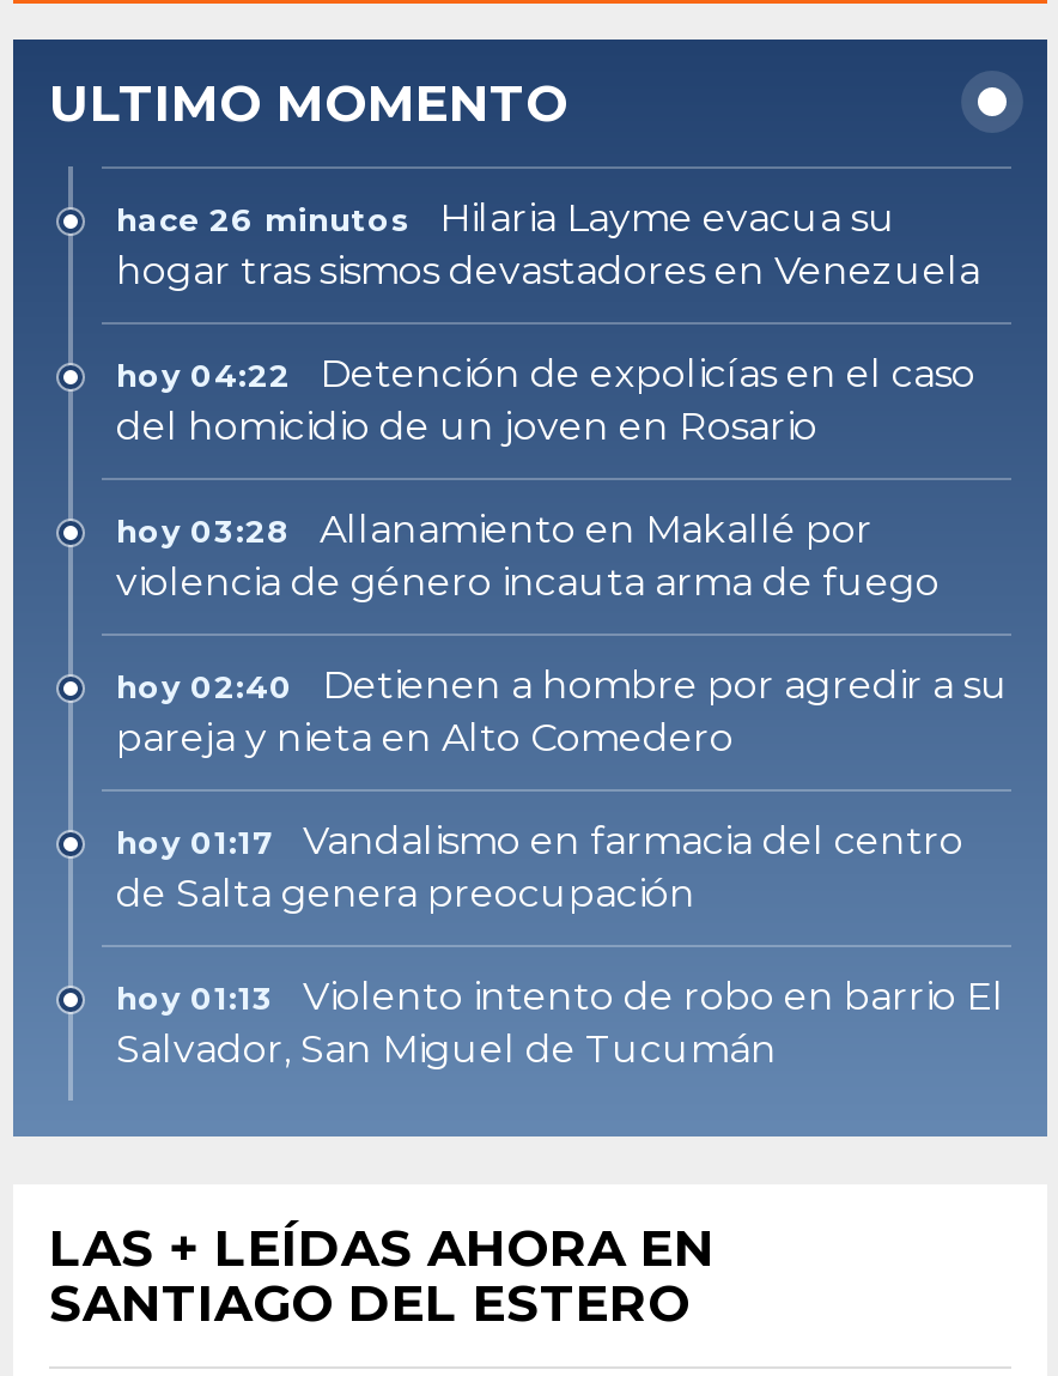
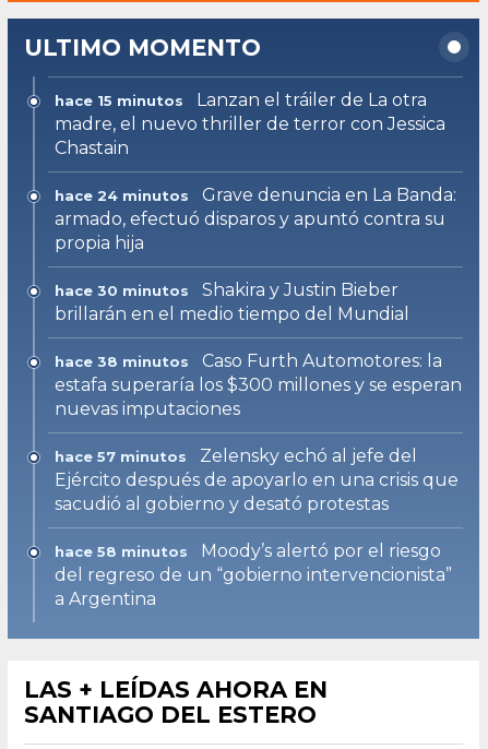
[116,195,980,293] hace 26 minutos | Hilaria Layme evacua su | hogar tras sismos devastadores en Venezuela -> [55,89,445,158] hace 15 minutos | Lanzan el tráiler de La otra | madre, el nuevo thriller de terror con Jessica | Chastain
[116,350,975,449] hoy 04:22 | Detención de expolicías en el caso | del homicidio de un joven en Rosario -> [55,184,456,253] hace 24 minutos | Grave denuncia en La Banda: | armado, efectuó disparos y apuntó contra su | propia hija
[116,506,940,604] hoy 03:28 | Allanamiento en Makallé por | violencia de género incauta arma de fuego -> [55,279,409,324] hace 30 minutos | Shakira y Justin Bieber | brillarán en el medio tiempo del Mundial
[116,662,1009,760] hoy 02:40 | Detienen a hombre por agredir a su | pareja y nieta en Alto Comedero -> [55,350,462,419] hace 38 minutos | Caso Furth Automotores: la | estafa superaría los $300 millones y se esperan | nuevas imputaciones
[116,817,963,916] hoy 01:17 | Vandalismo en farmacia del centro | de Salta genera preocupación -> [55,445,459,514] hace 57 minutos | Zelensky echó al jefe del | Ejército después de apoyarlo en una crisis que | sacudió al gobierno y desató protestas
[116,973,1004,1071] hoy 01:13 | Violento intento de robo en barrio El | Salvador, San Miguel de Tucumán -> [55,540,452,609] hace 58 minutos | Moody’s alertó por el riesgo | del regreso de un “gobierno intervencionista” | a Argentina

